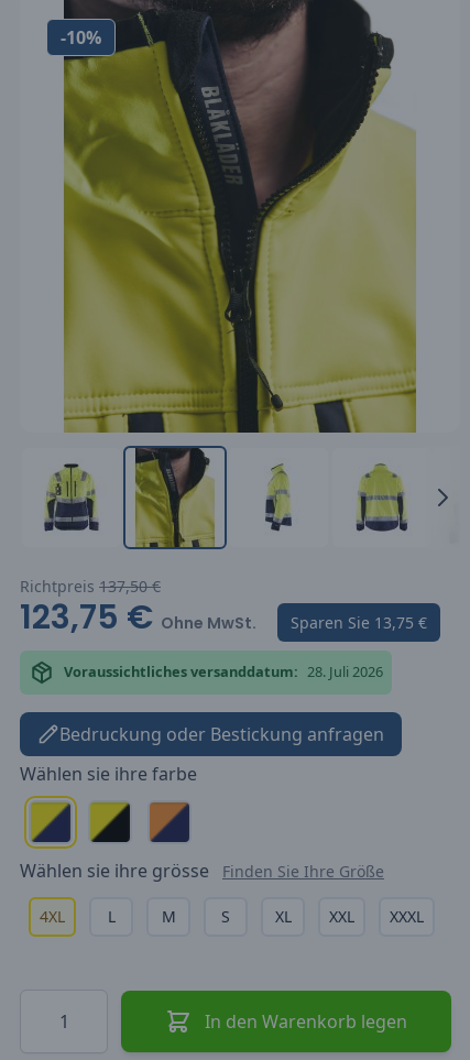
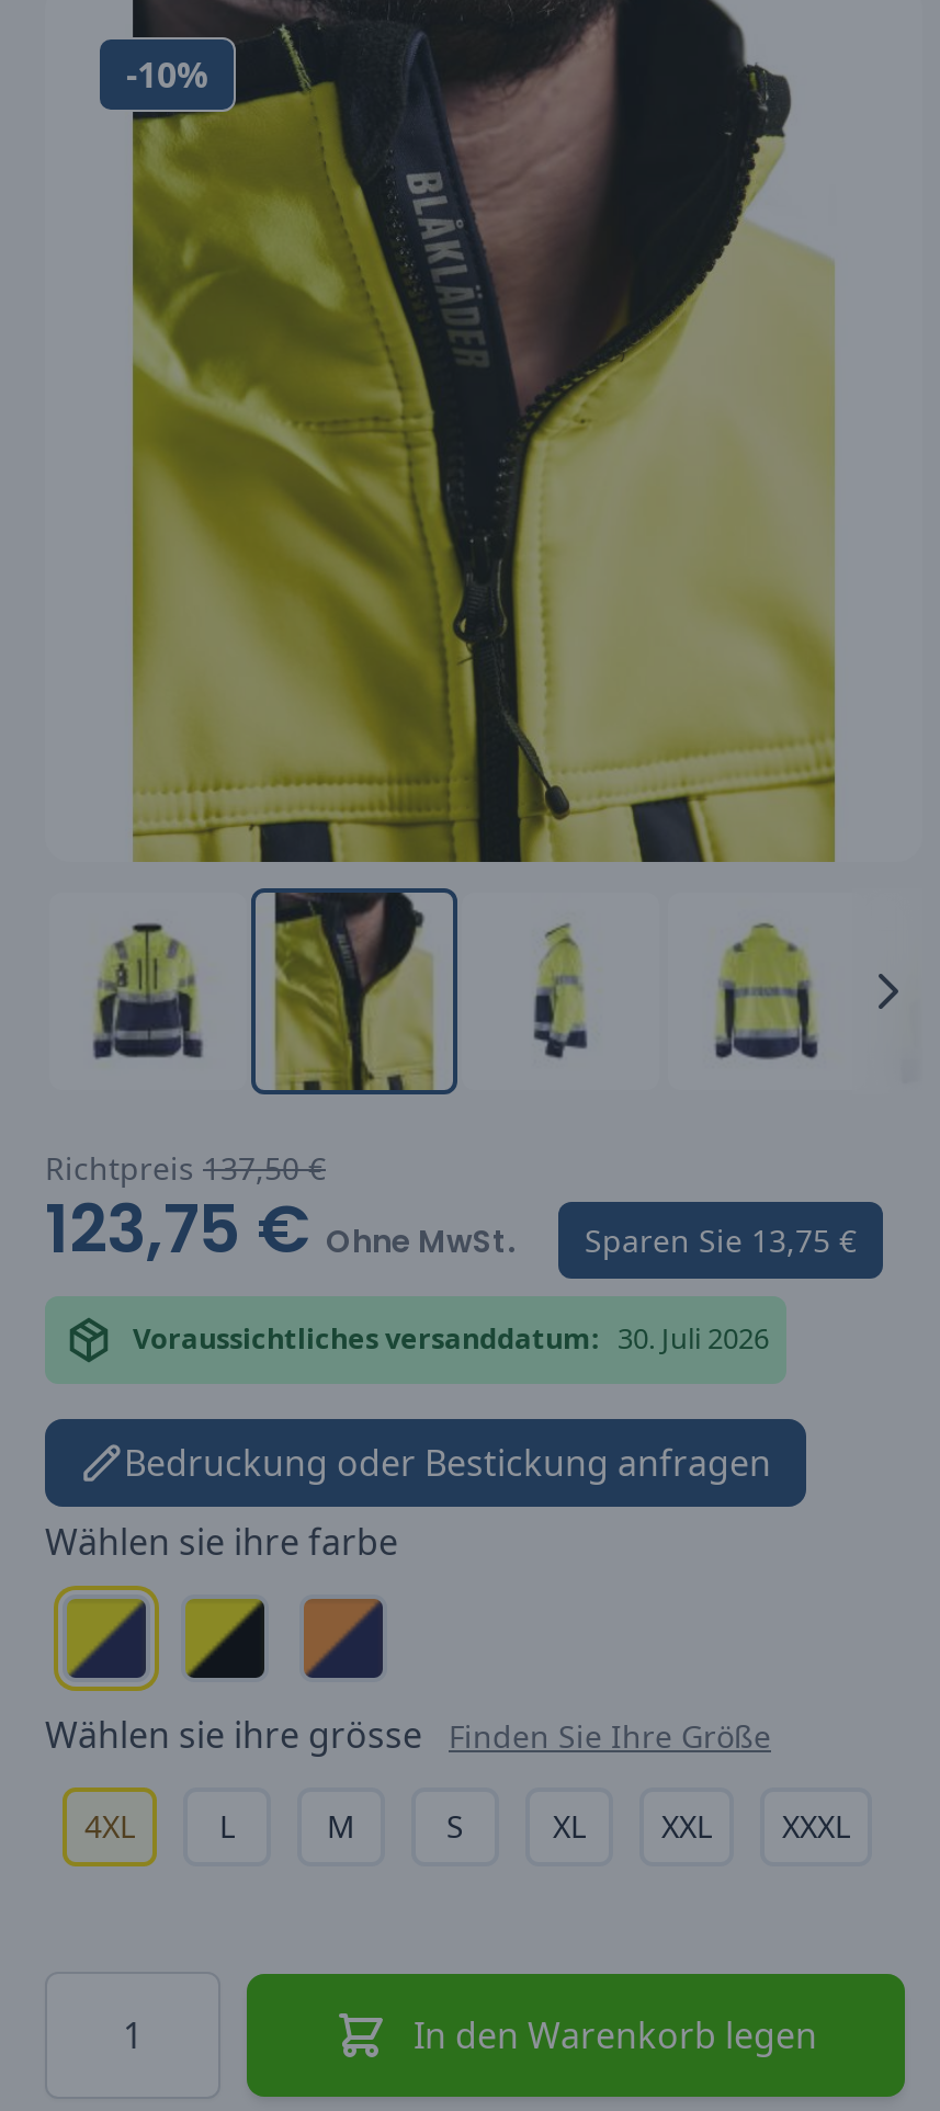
[64,662,383,682] Voraussichtliches versanddatum: 28. Juli 2026 -> [133,1319,769,1358] Voraussichtliches versanddatum: 30. Juli 2026

